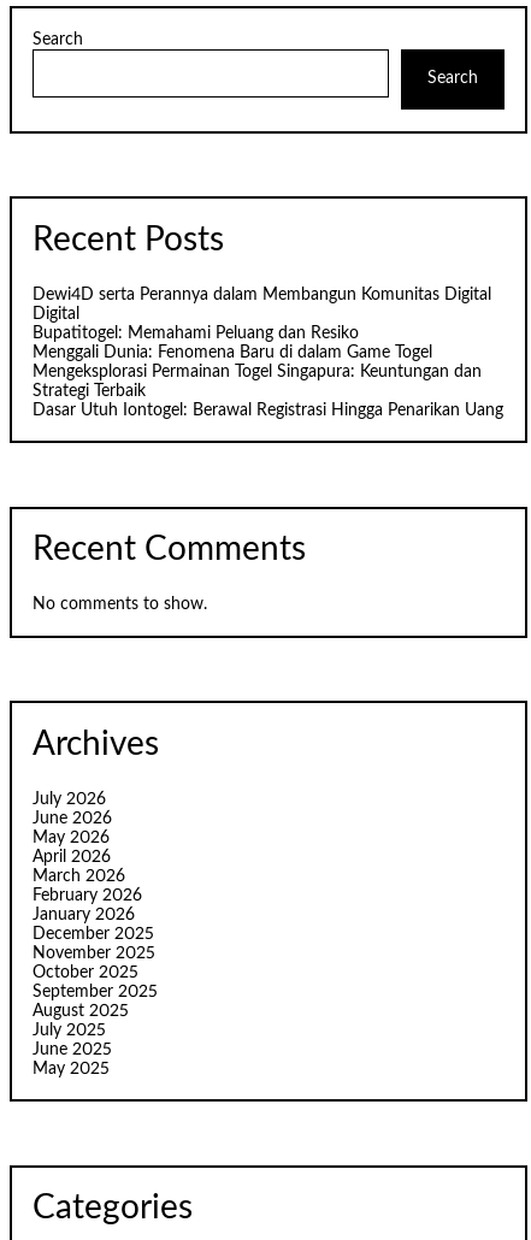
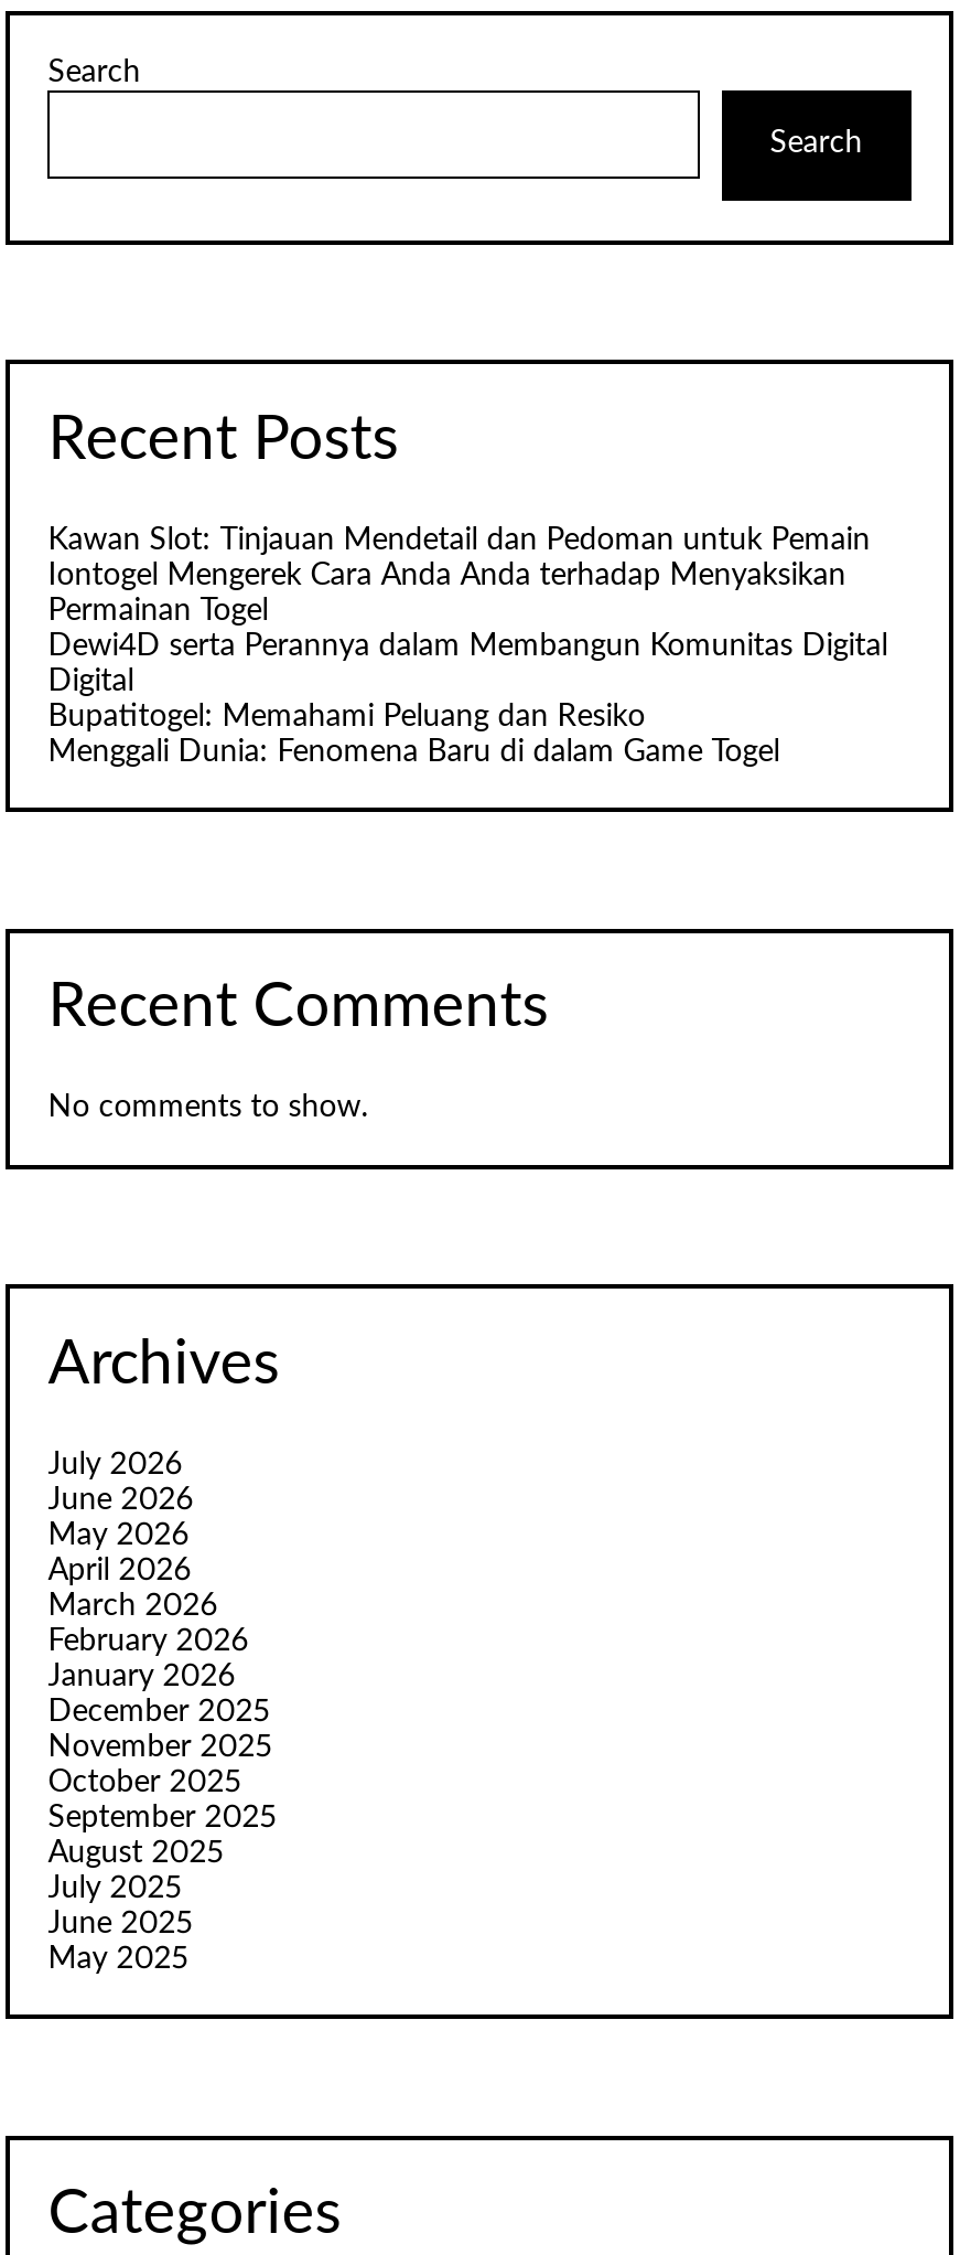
none -> [48,524,870,626] Kawan Slot: Tinjauan Mendetail dan Pedoman untuk Pemain | Iontogel Mengerek Cara Anda Anda terhadap Menyaksikan | Permainan Togel
moved [33,286,492,361] -> [48,630,888,767]: Dewi4D serta Perannya dalam Membangun Komunitas Digital | Digital | Bupatitogel: Memahami Peluang dan Resiko | Menggali Dunia: Fenomena Baru di dalam Game Togel
[33,363,504,418] Mengeksplorasi Permainan Togel Singapura: Keuntungan dan | Strategi Terbaik | Dasar Utuh Iontogel: Berawal Registrasi Hingga Penarikan Uang -> none

